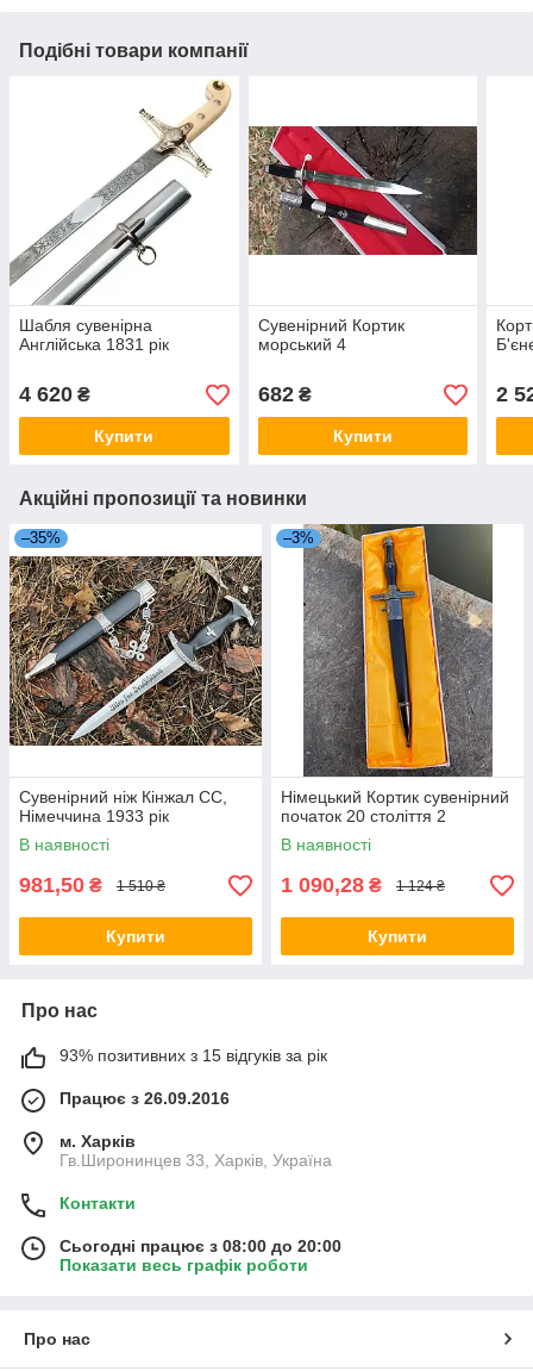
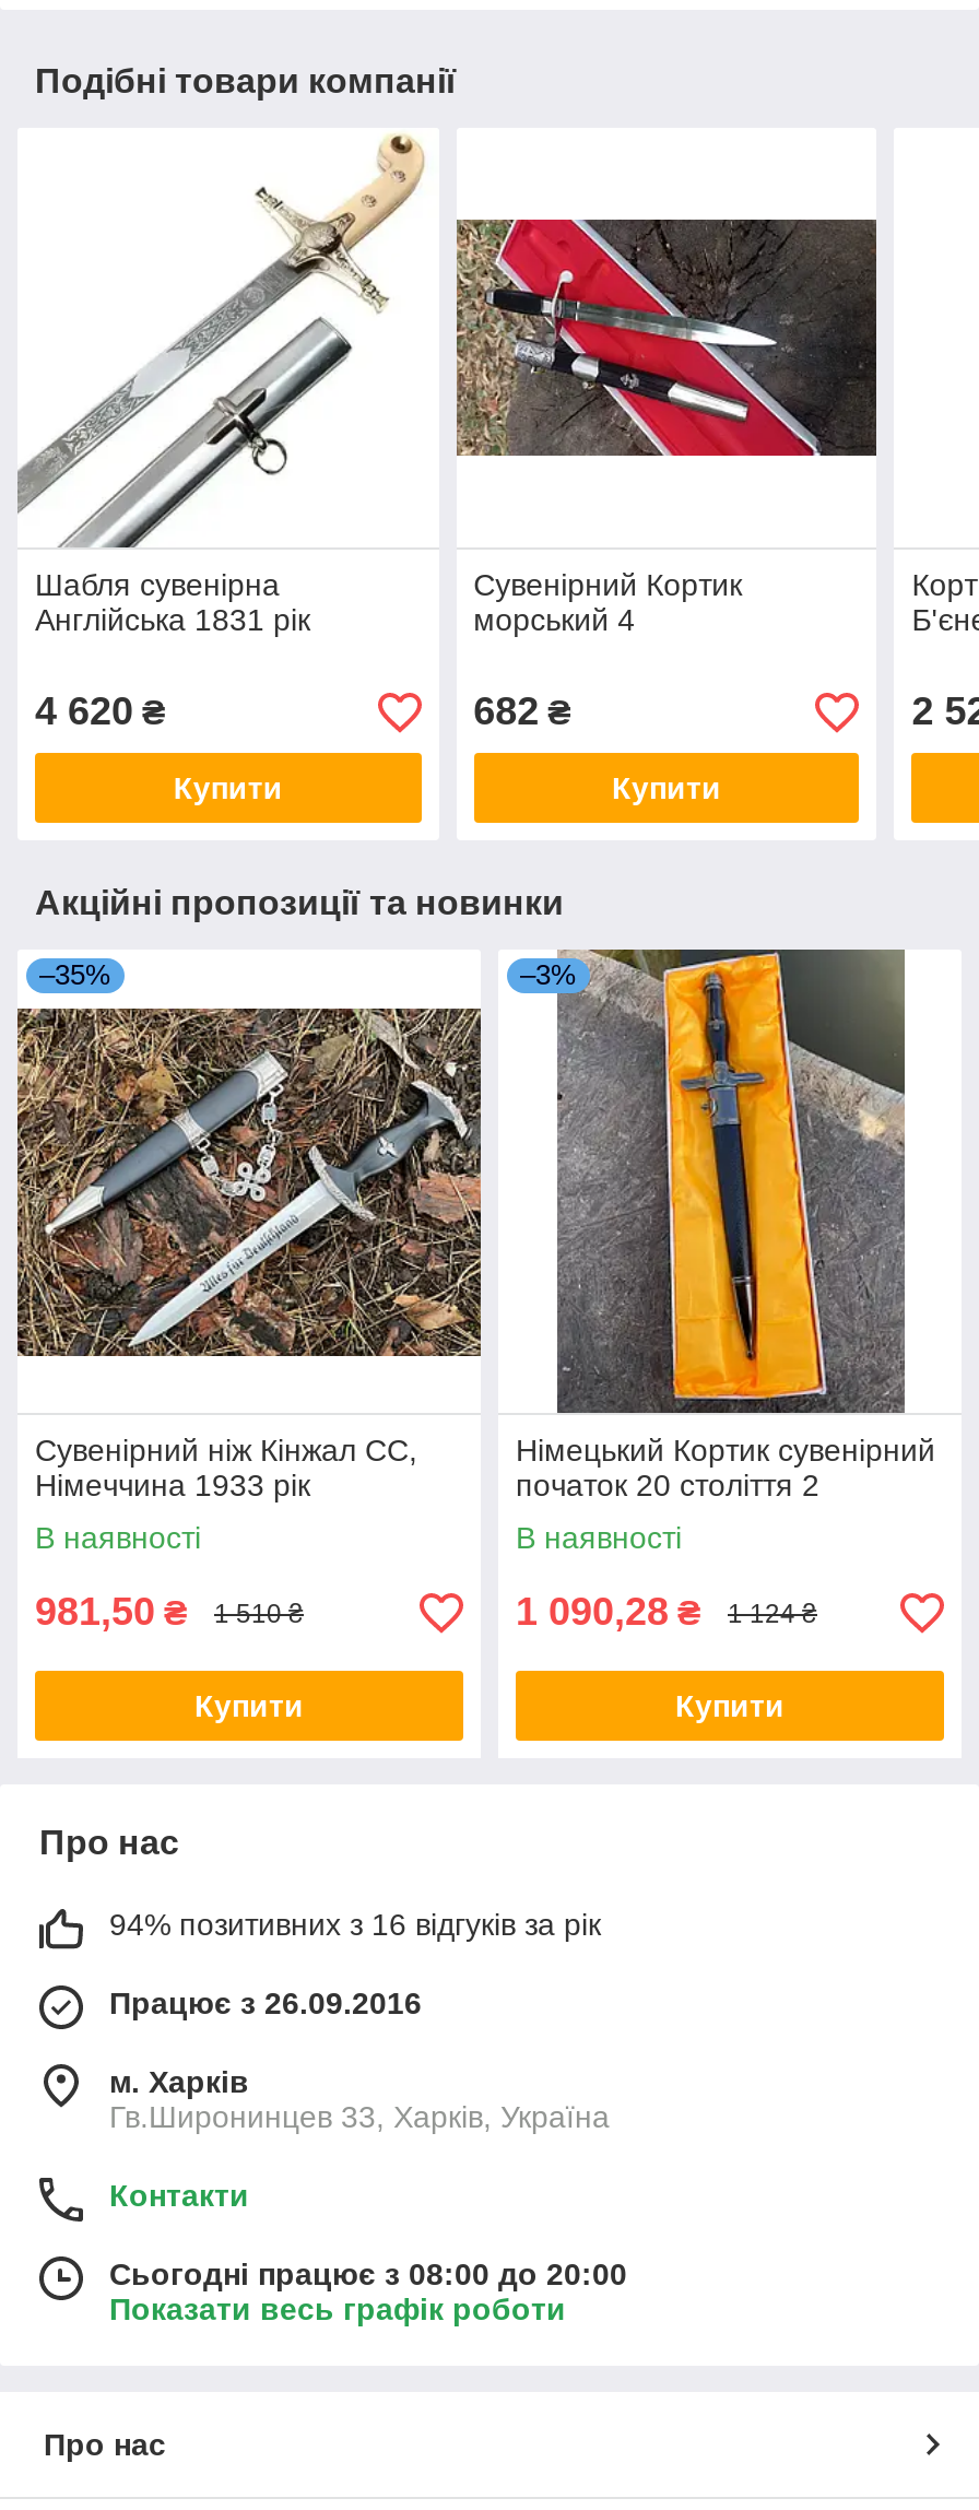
[59,1046,327,1065] 93% позитивних з 15 відгуків за рік -> [109,1908,601,1943] 94% позитивних з 16 відгуків за рік

